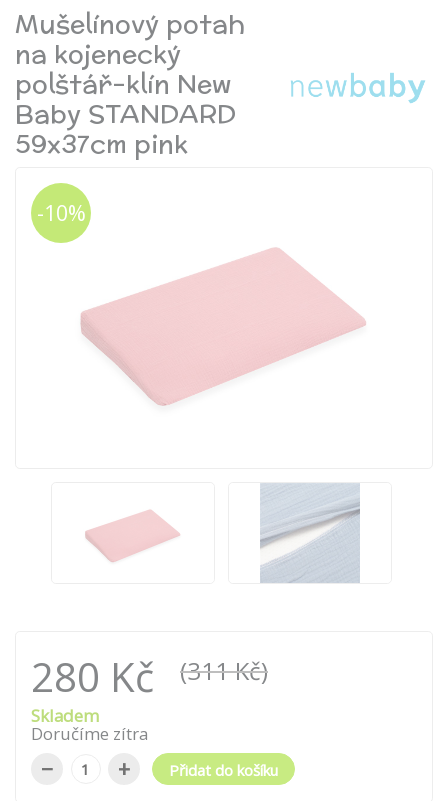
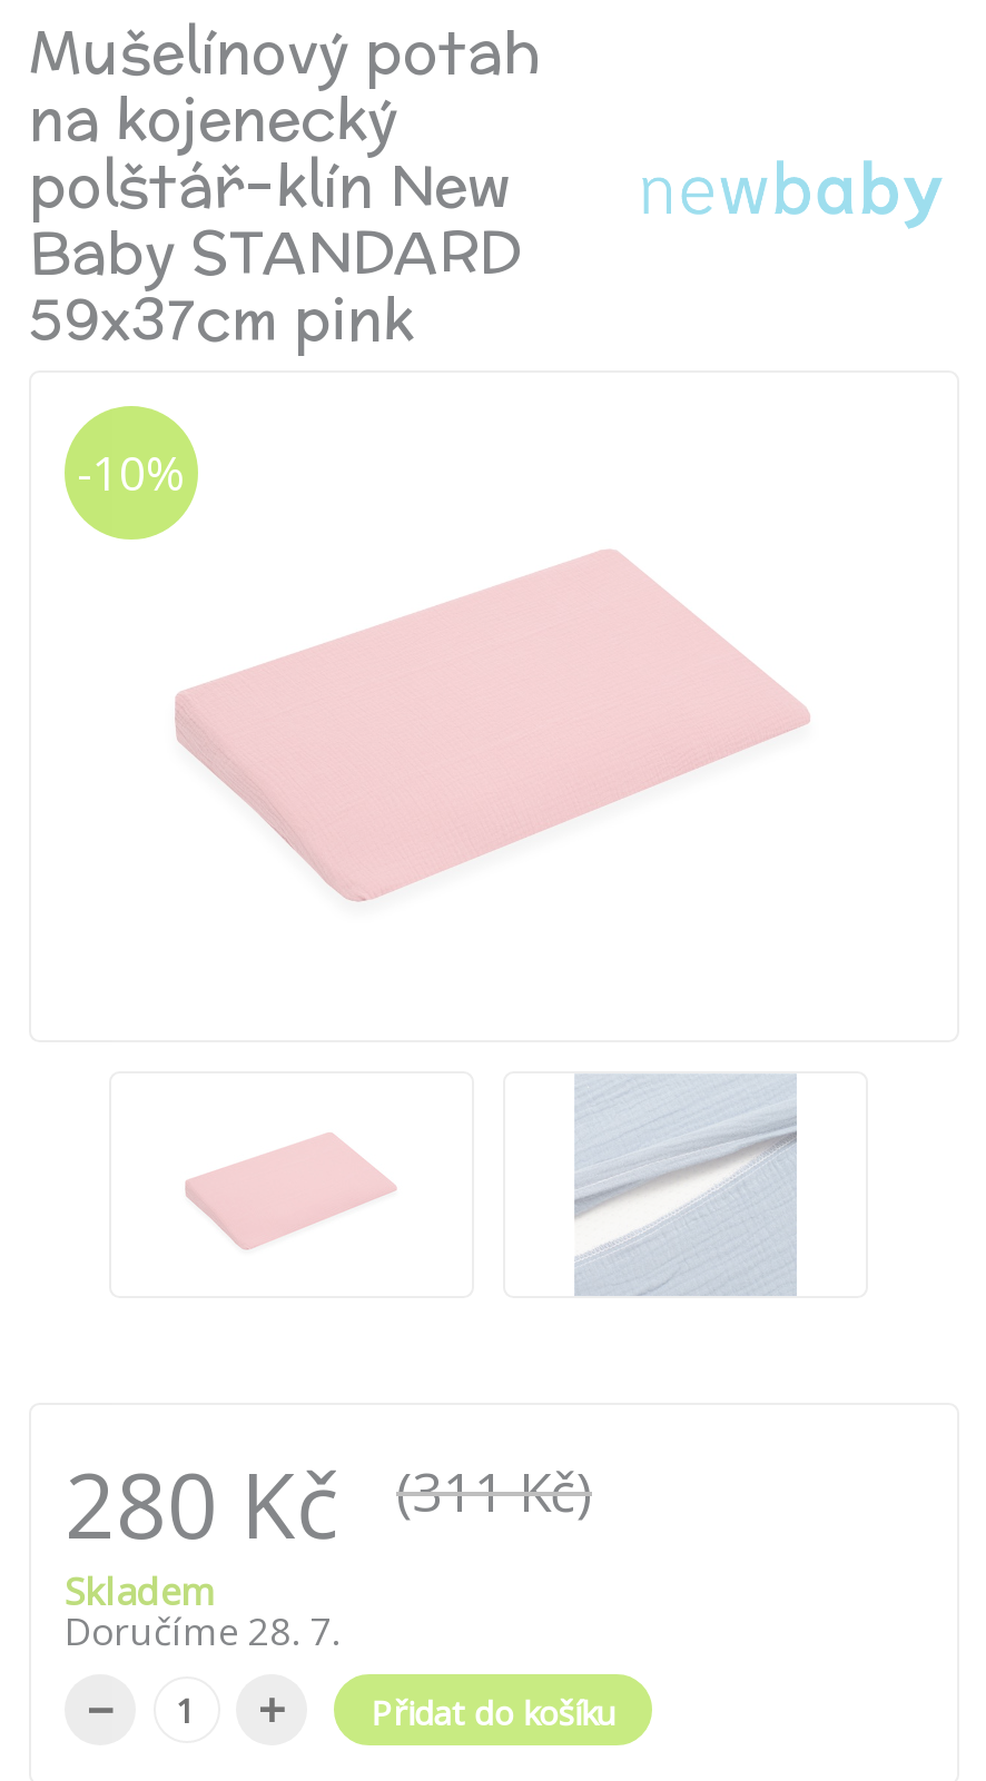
[31,721,148,744] Doručíme zítra -> [65,1604,341,1655] Doručíme 28. 7.

